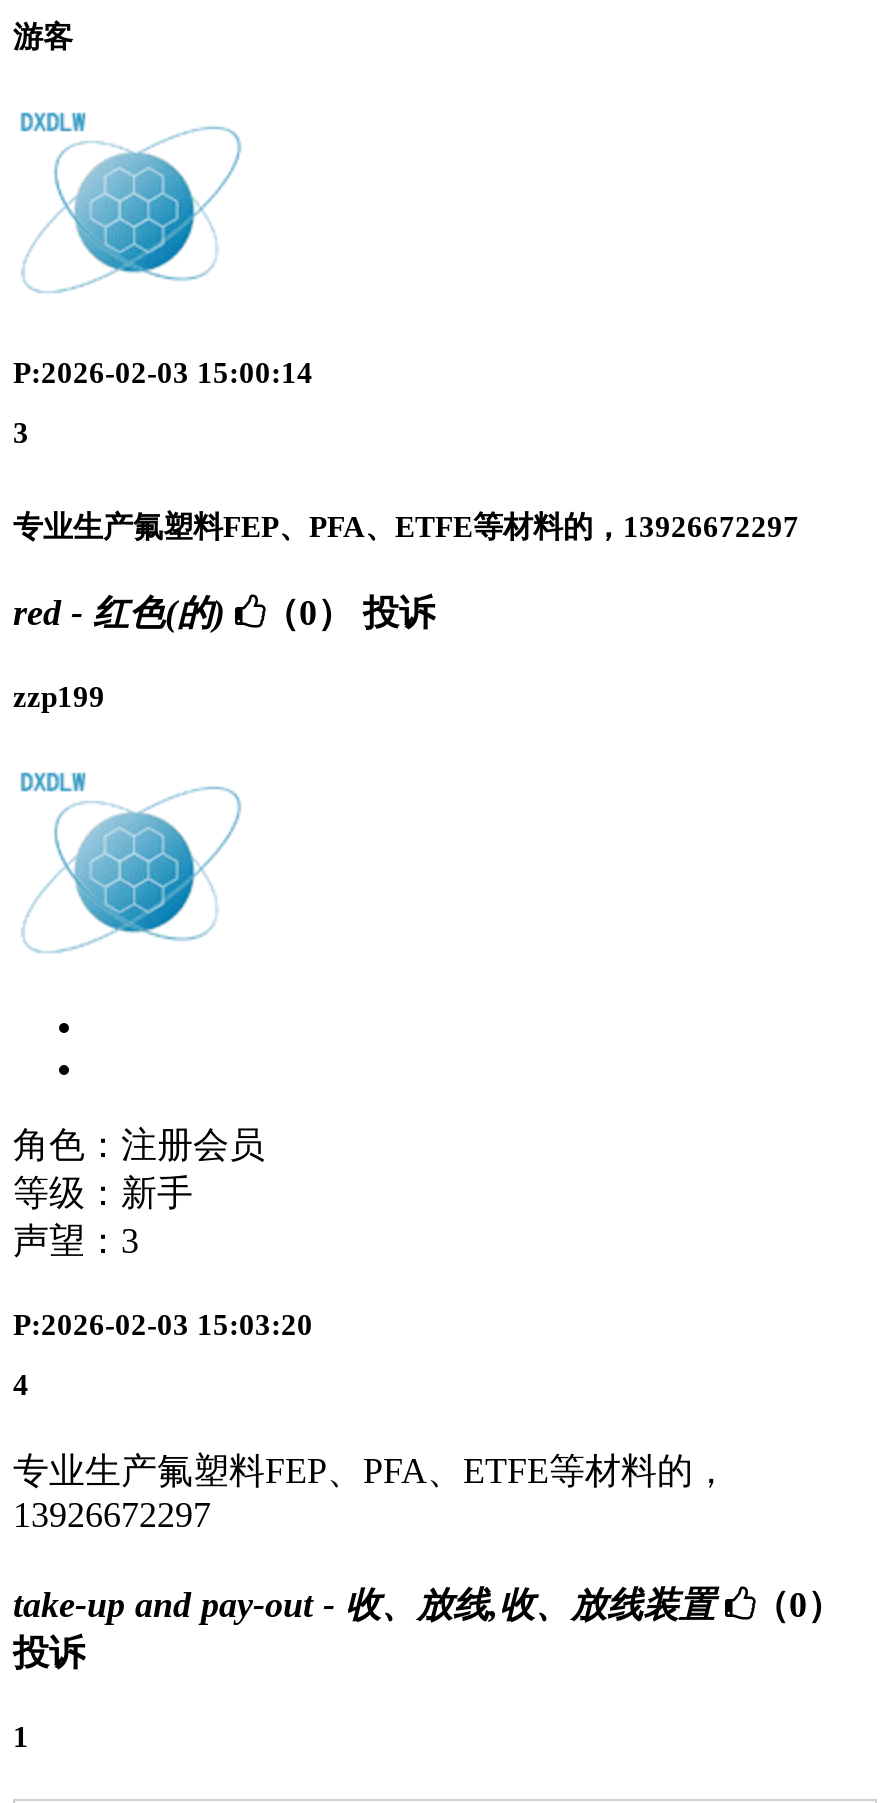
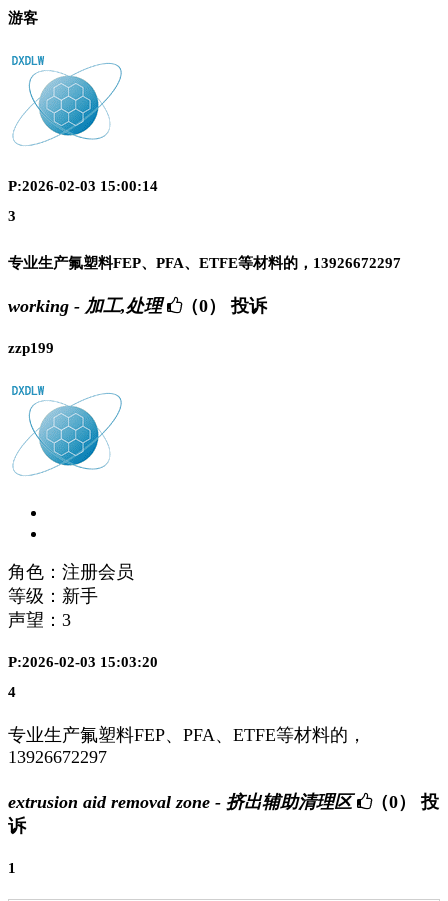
[13,594,225,634] red - 红色(的) -> [8,296,162,316] working - 加工,处理
[13,1584,843,1672] take-up and pay-out - 收、放线,收、放线装置 | （0） | 投诉 -> [8,791,439,835] extrusion aid removal zone - 挤出辅助清理区 | （0） 投 | 诉

